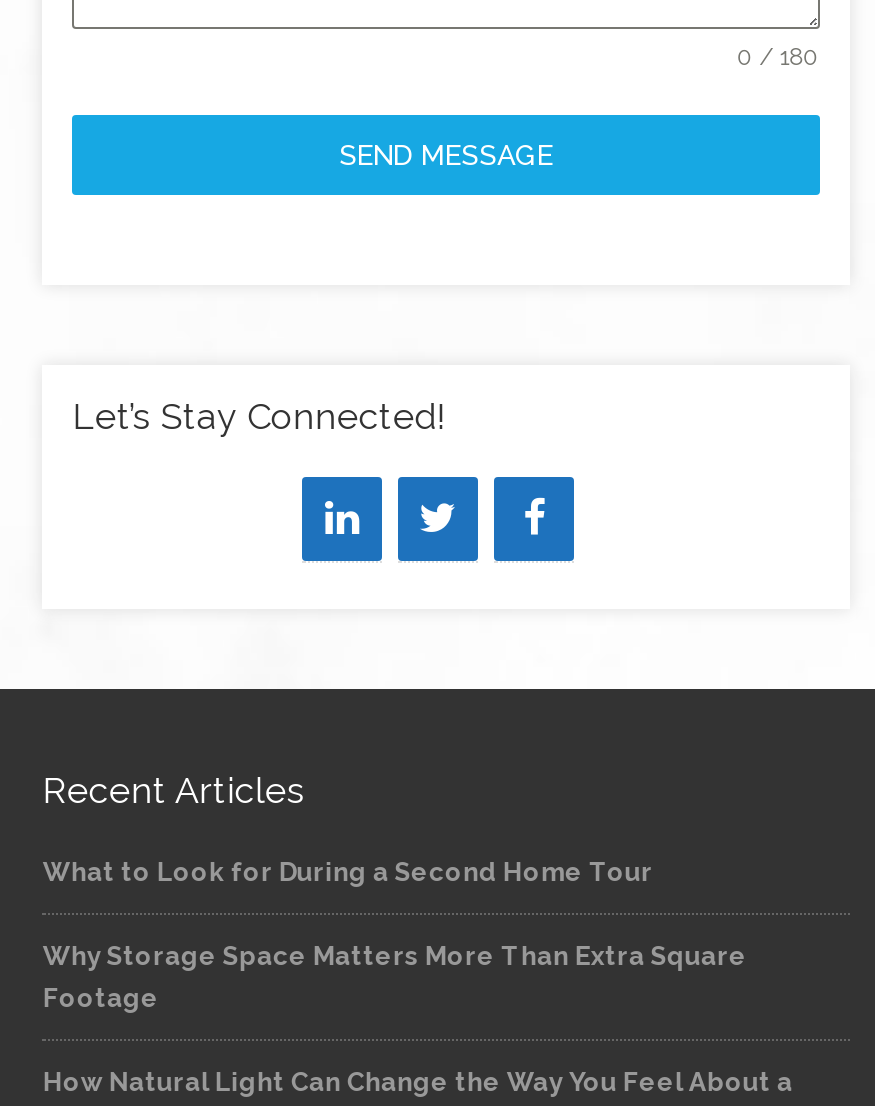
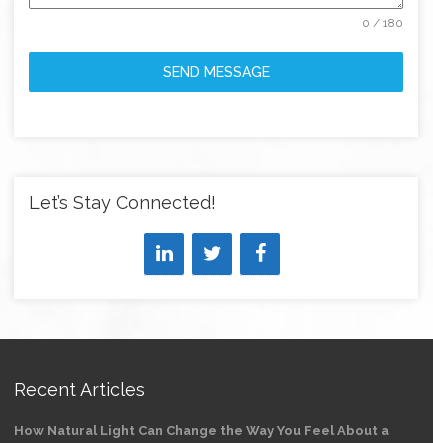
[43,857,747,1013] What to Look for During a Second Home Tour | Why Storage Space Matters More Than Extra Square | Footage -> none

